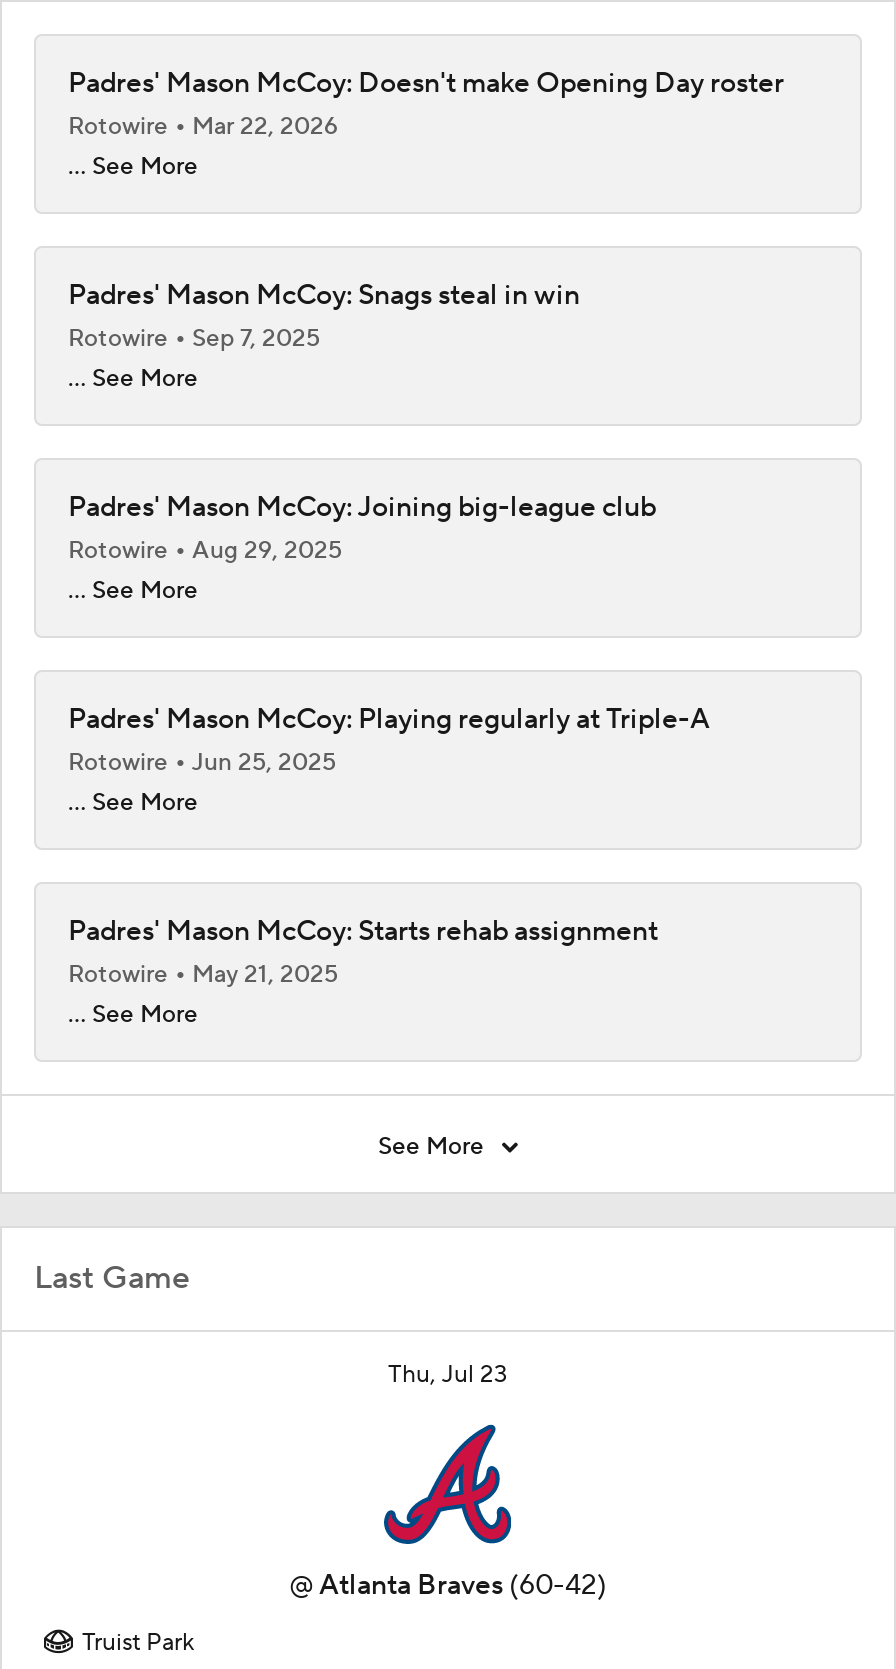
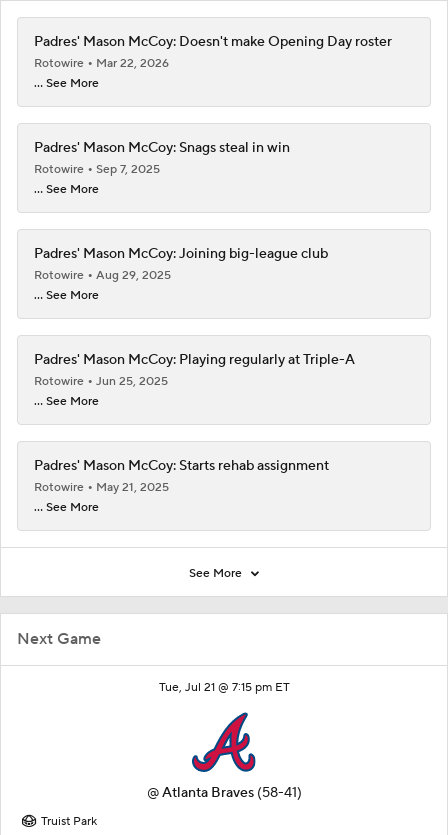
[34,1258,190,1298] Last Game -> [17,629,101,649] Next Game
[388,1360,508,1390] Thu, Jul 23 -> [158,680,289,695] Tue, Jul 21 @ 7:15 pm ET
[289,1568,607,1604] @ Atlanta Braves (60-42) -> [146,784,301,802] @ Atlanta Braves (58-41)

